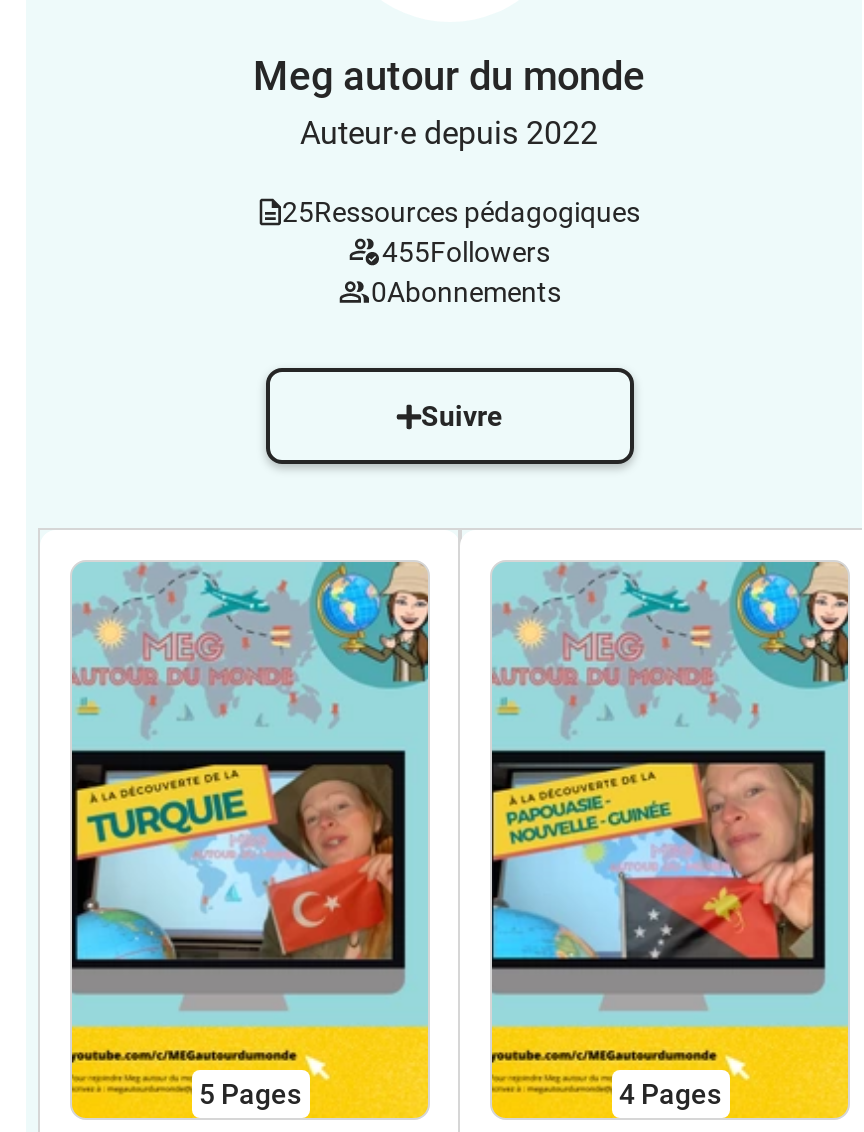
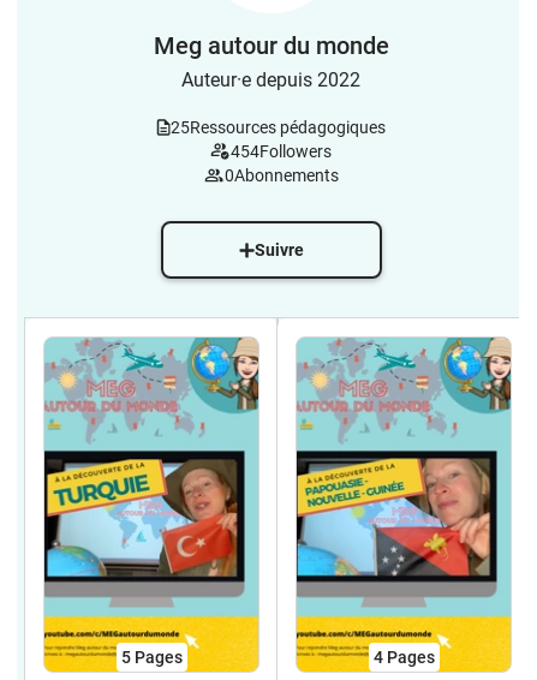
[382,236,550,268] 455Followers -> [231,142,332,161] 454Followers

